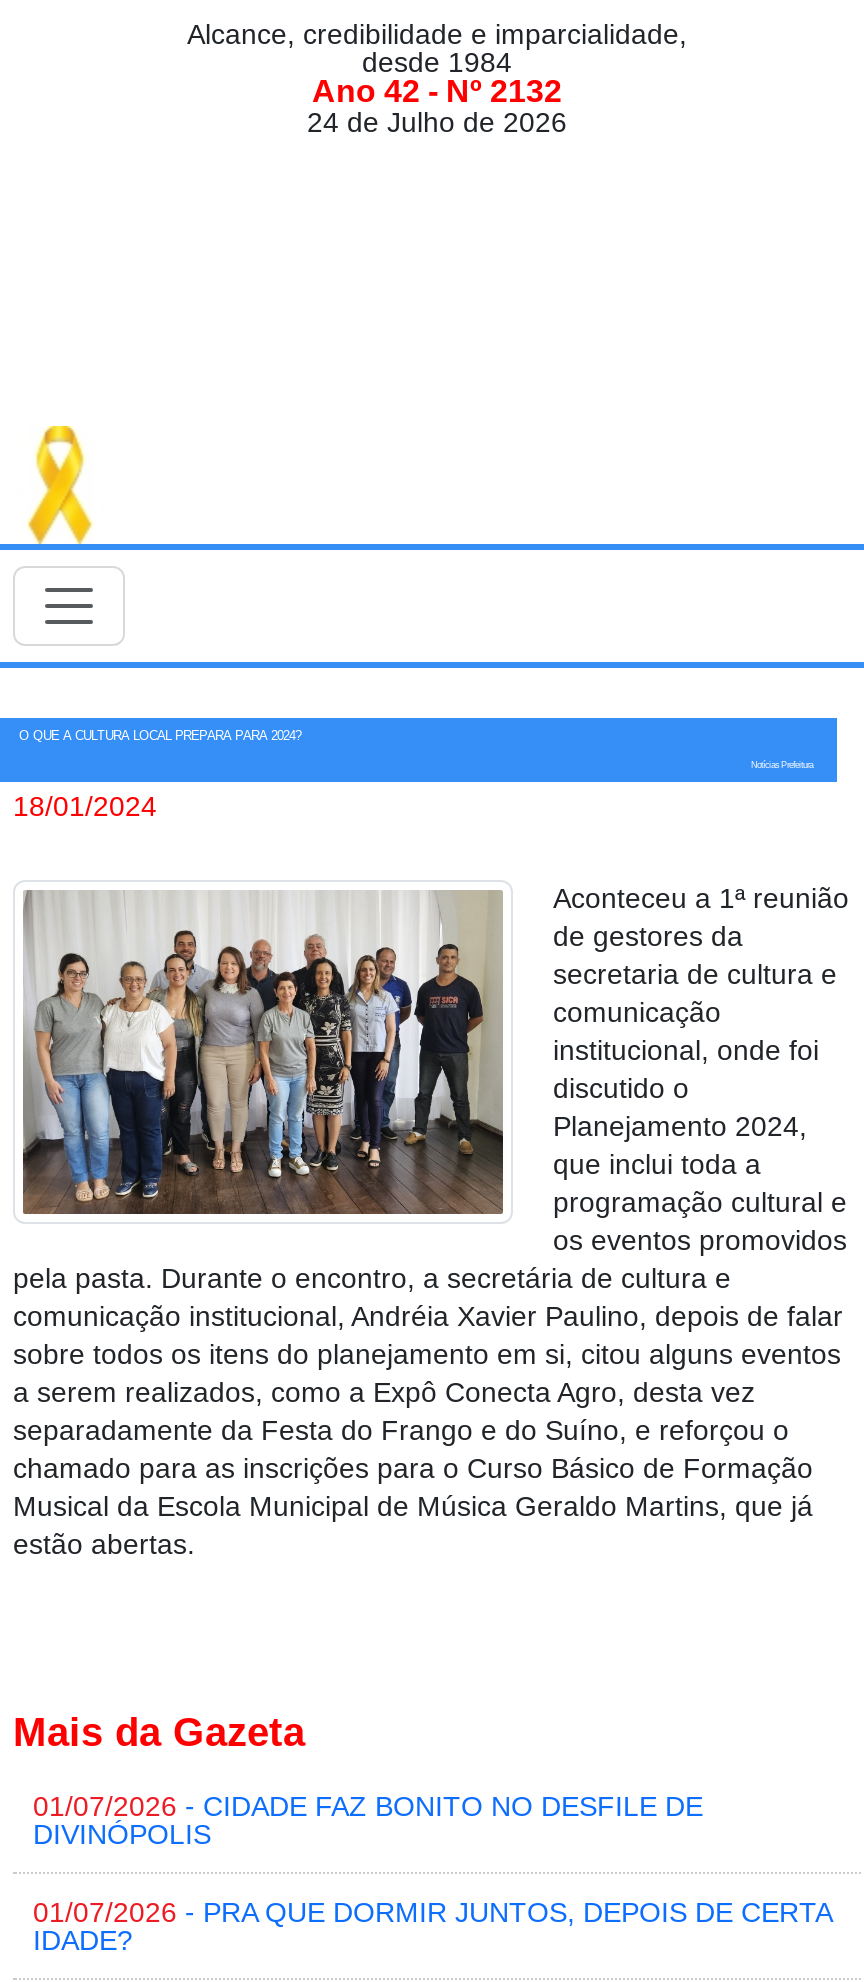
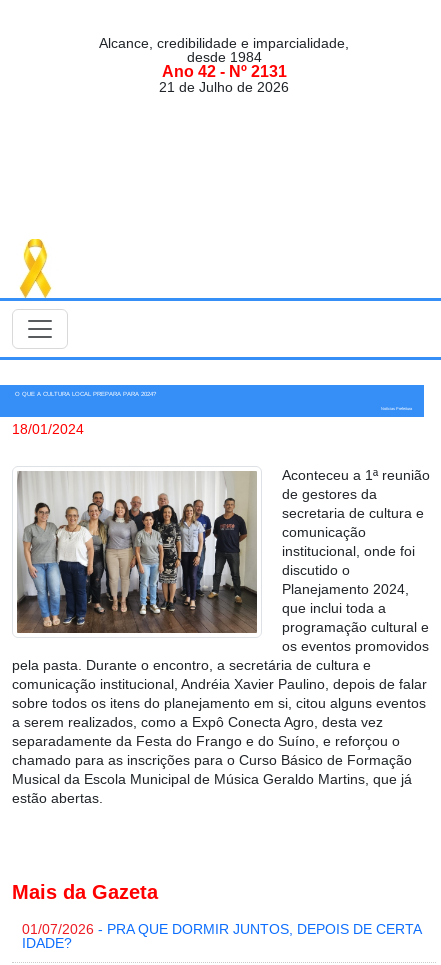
[312,74,562,108] Ano 42 - Nº 2132 -> [161,63,286,80] Ano 42 - Nº 2131
[307,106,567,138] 24 de Julho de 2026 -> [159,79,289,95] 21 de Julho de 2026
[33,1790,703,1850] 01/07/2026 - CIDADE FAZ BONITO NO DESFILE DE | DIVINÓPOLIS -> none

